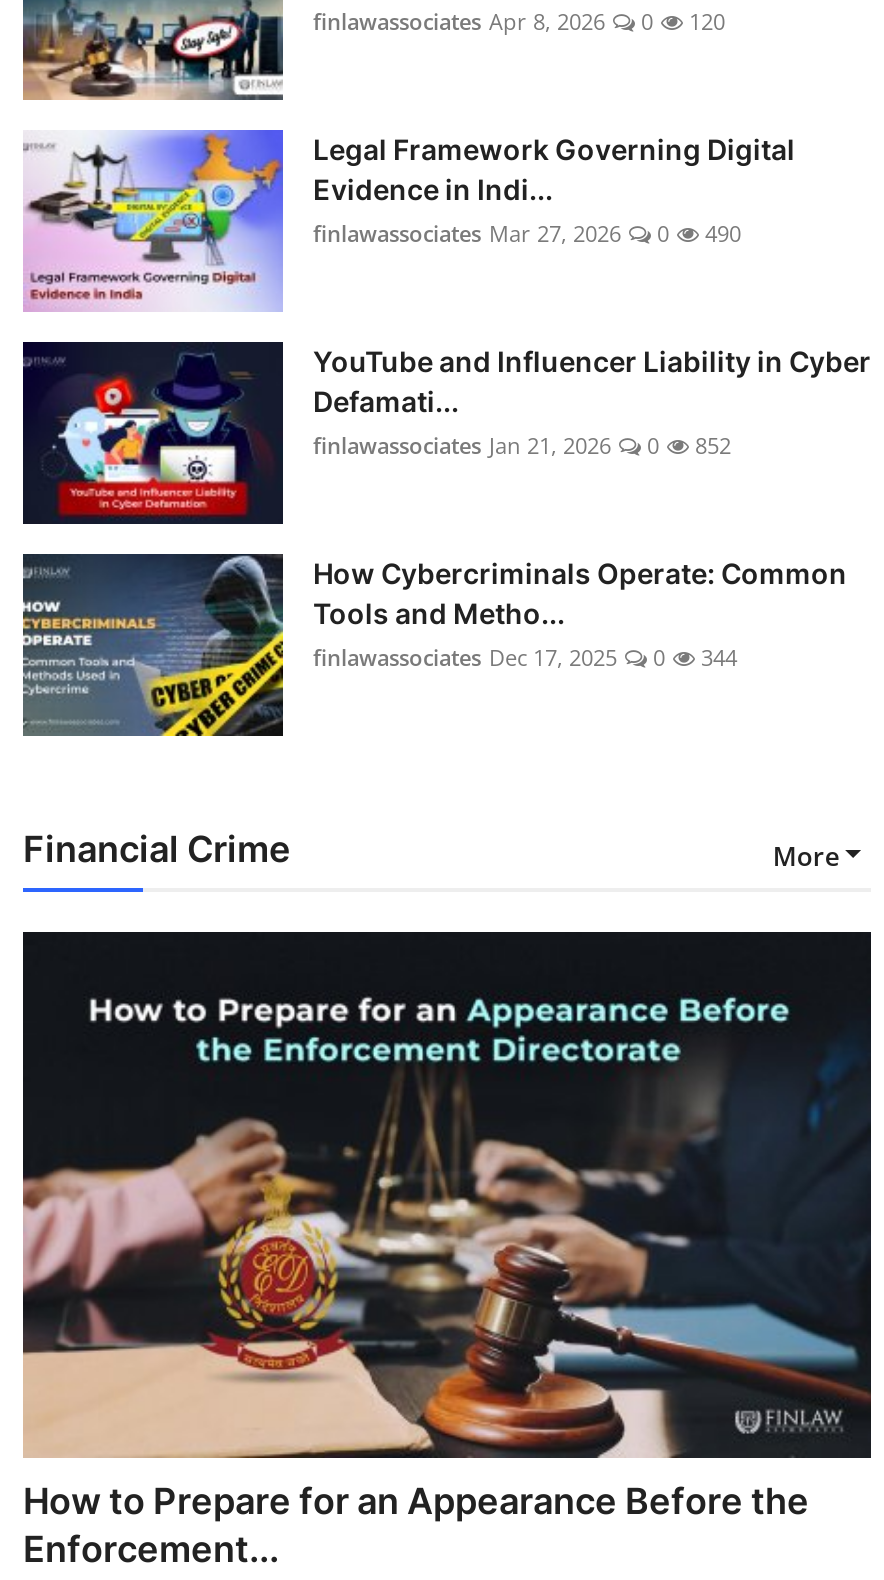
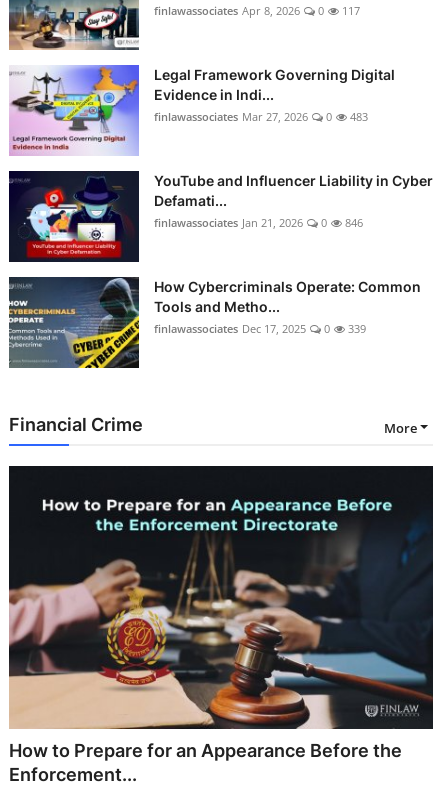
[313,6,725,36] finlawassociates Apr 8, 2026 0 120 -> [154,3,360,18] finlawassociates Apr 8, 2026 0 117
[313,218,741,248] finlawassociates Mar 27, 2026 0 490 -> [154,109,368,124] finlawassociates Mar 27, 2026 0 483
[313,430,731,460] finlawassociates Jan 21, 2026 0 852 -> [154,215,363,230] finlawassociates Jan 21, 2026 0 846
[313,642,737,672] finlawassociates Dec 17, 2025 0 344 -> [154,321,366,336] finlawassociates Dec 17, 2025 0 339

